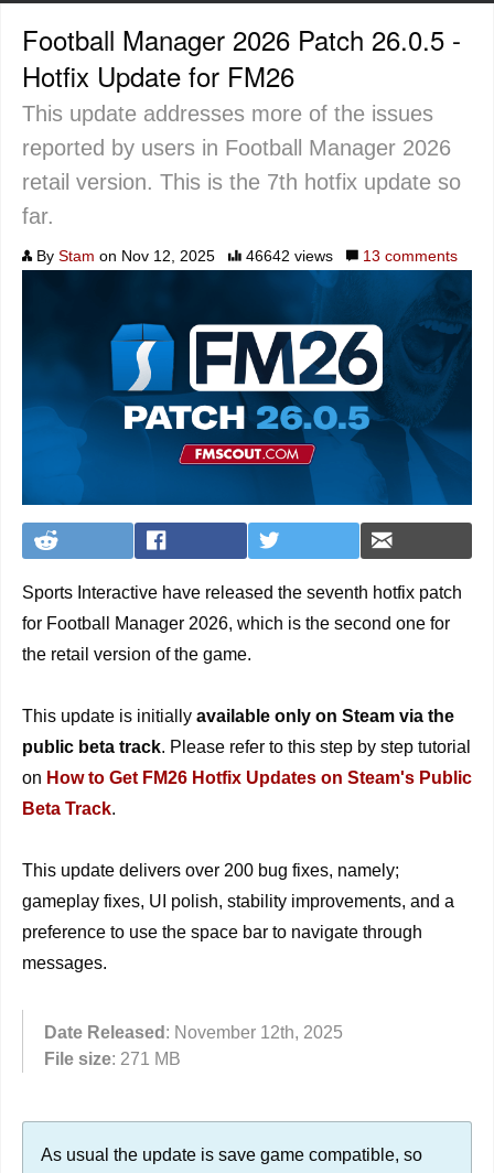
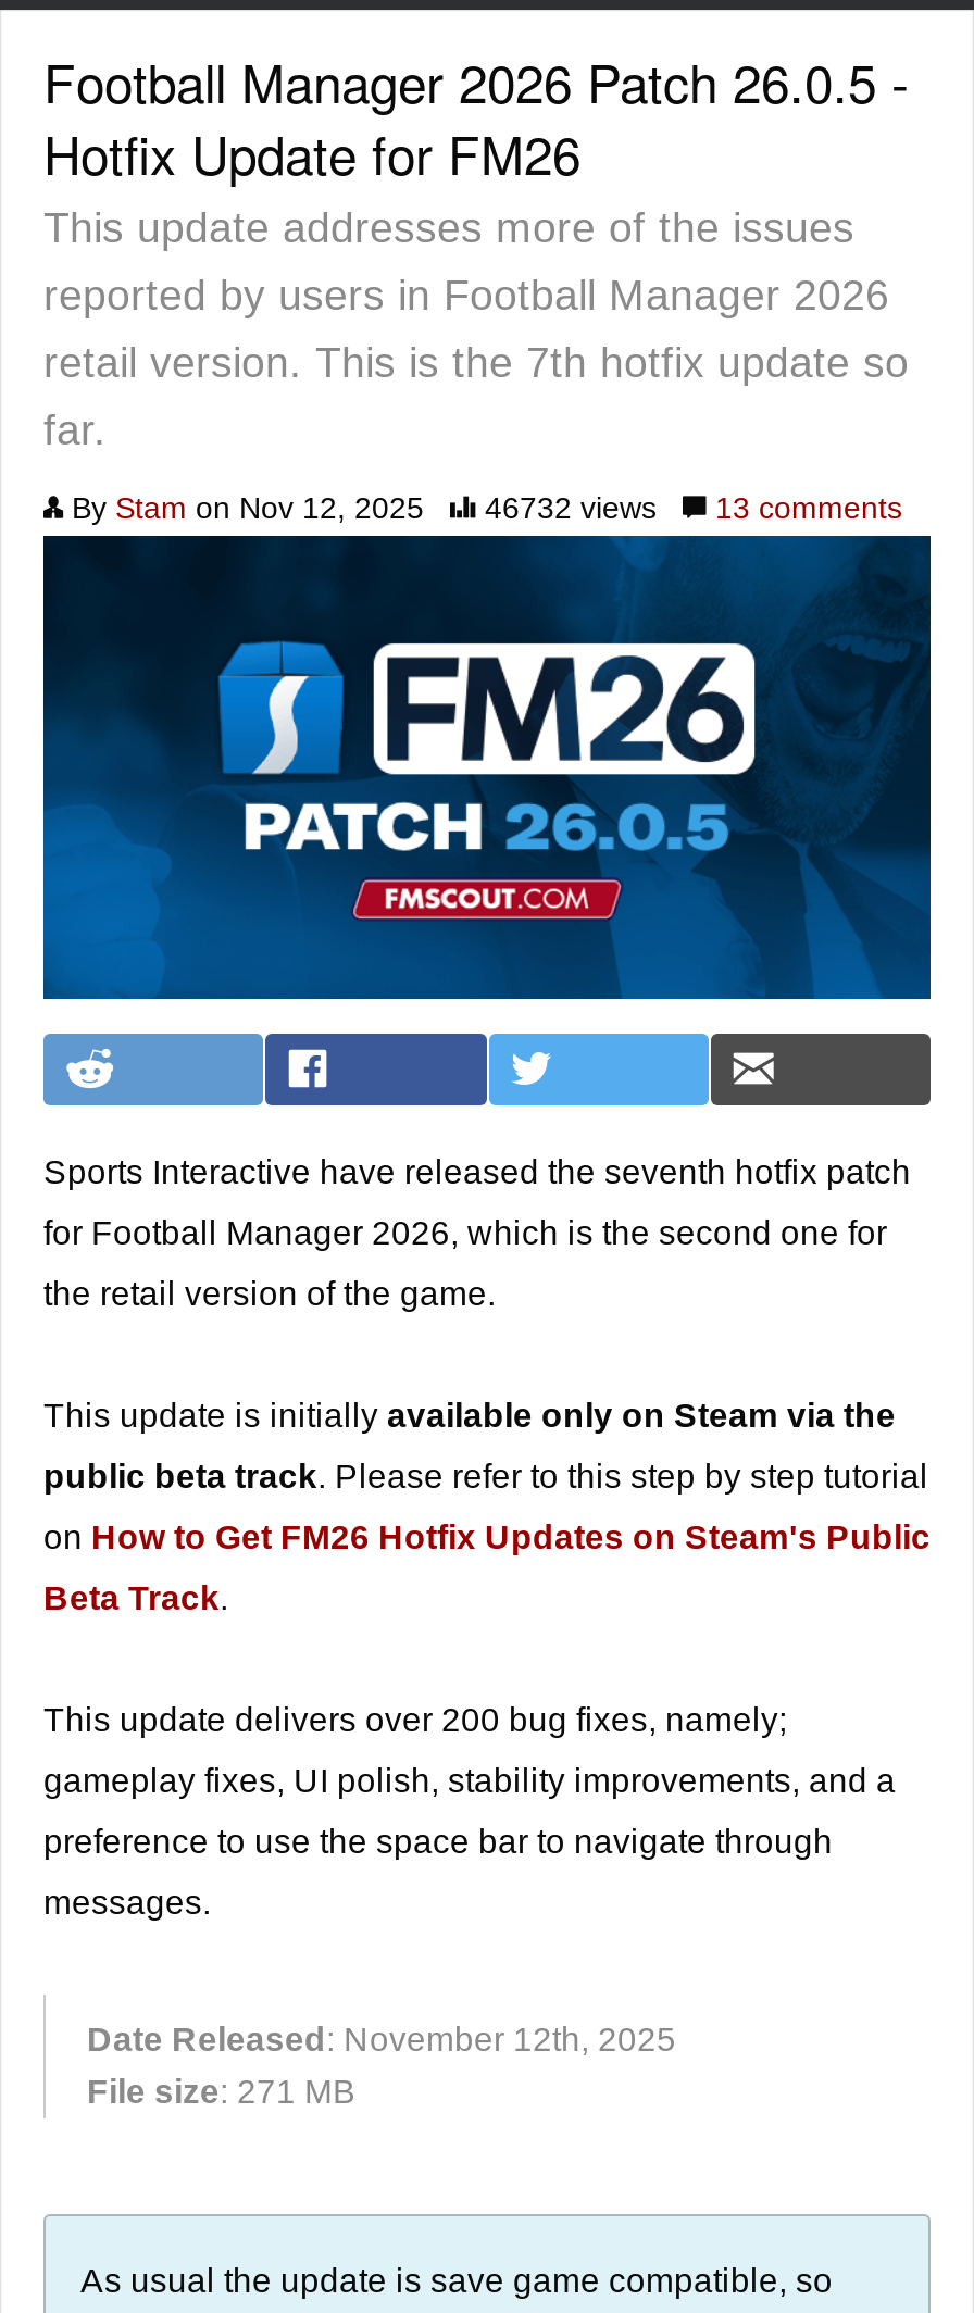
[32,247,458,264] By Stam on Nov 12, 2025 46642 views 13 comments -> [63,490,902,524] By Stam on Nov 12, 2025 46732 views 13 comments

